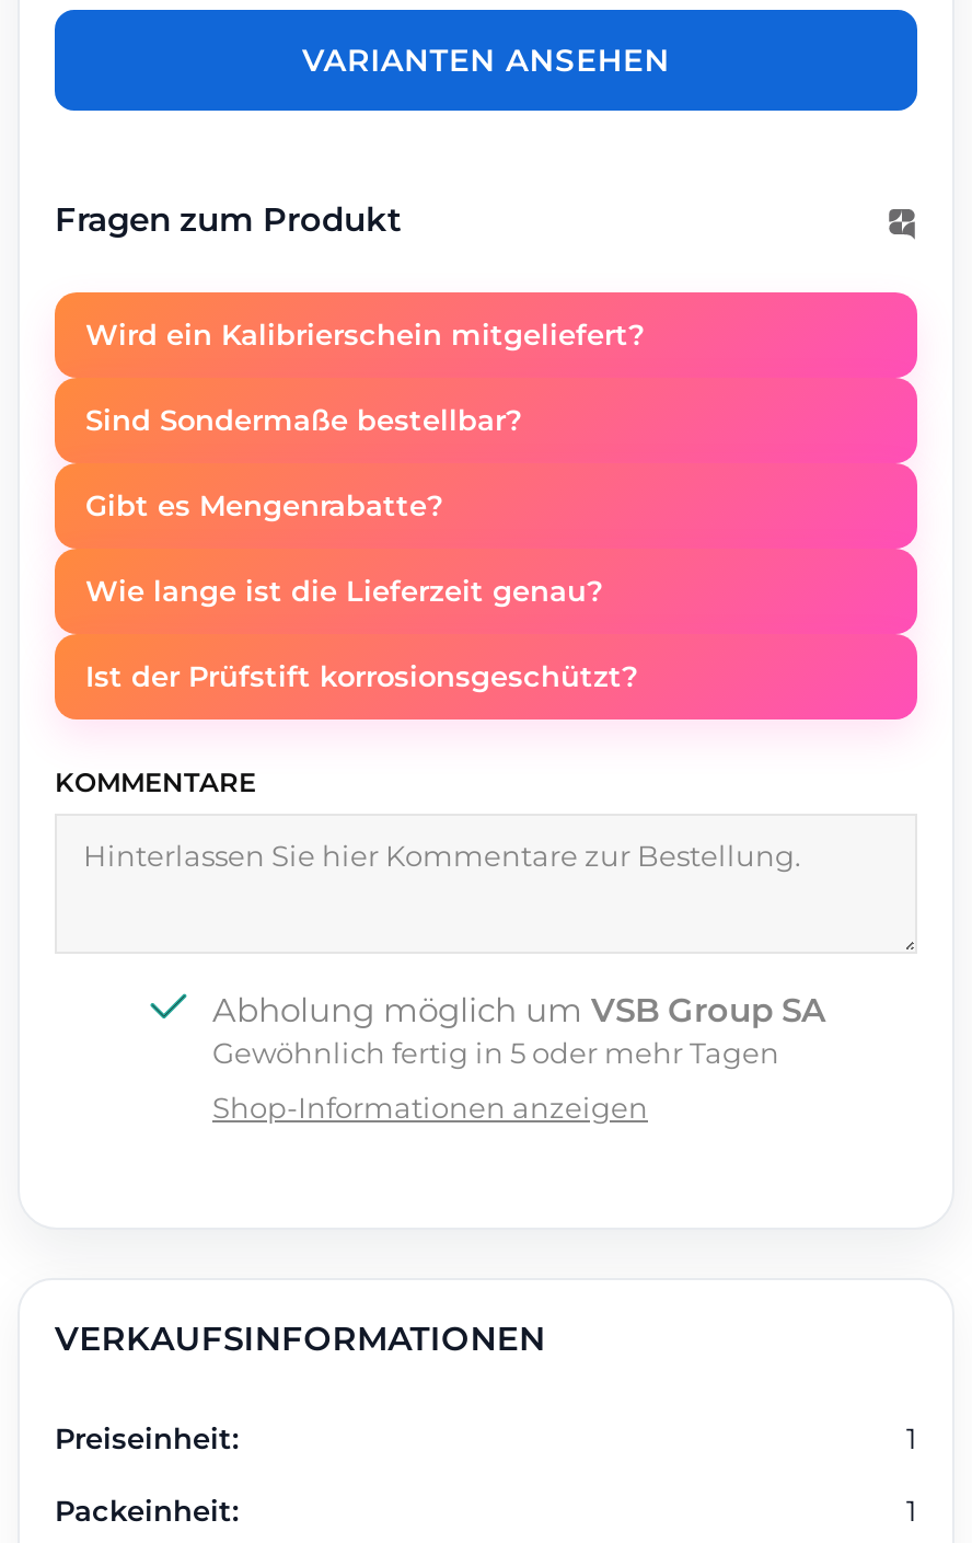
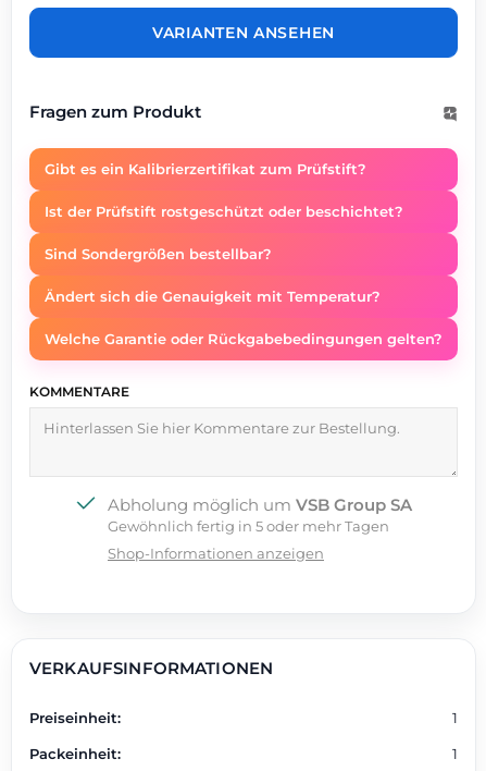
[85,317,646,352] Wird ein Kalibrierschein mitgeliefert? -> [45,160,366,178] Gibt es ein Kalibrierzertifikat zum Prüfstift?
[85,402,523,437] Sind Sondermaße bestellbar? -> [45,203,403,220] Ist der Prüfstift rostgeschützt oder beschichtet?
[85,488,444,523] Gibt es Mengenrabatte? -> [45,245,272,263] Sind Sondergrößen bestellbar?
[85,573,604,608] Wie lange ist die Lieferzeit genau? -> [45,288,381,305] Ändert sich die Genauigkeit mit Temperatur?
[85,658,639,693] Ist der Prüfstift korrosionsgeschützt? -> [45,330,443,347] Welche Garantie oder Rückgabebedingungen gelten?

